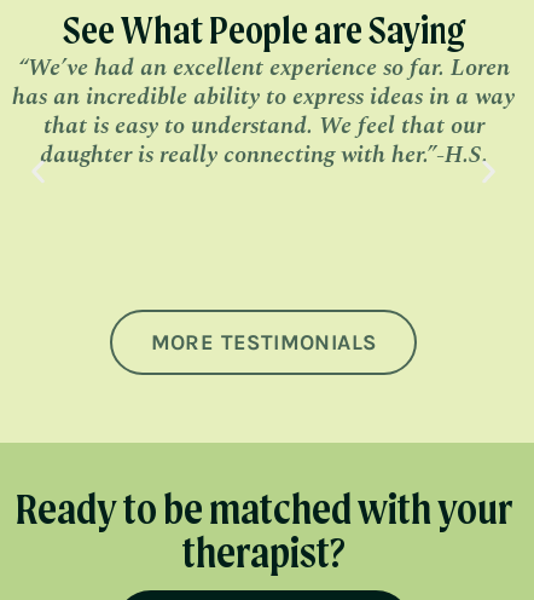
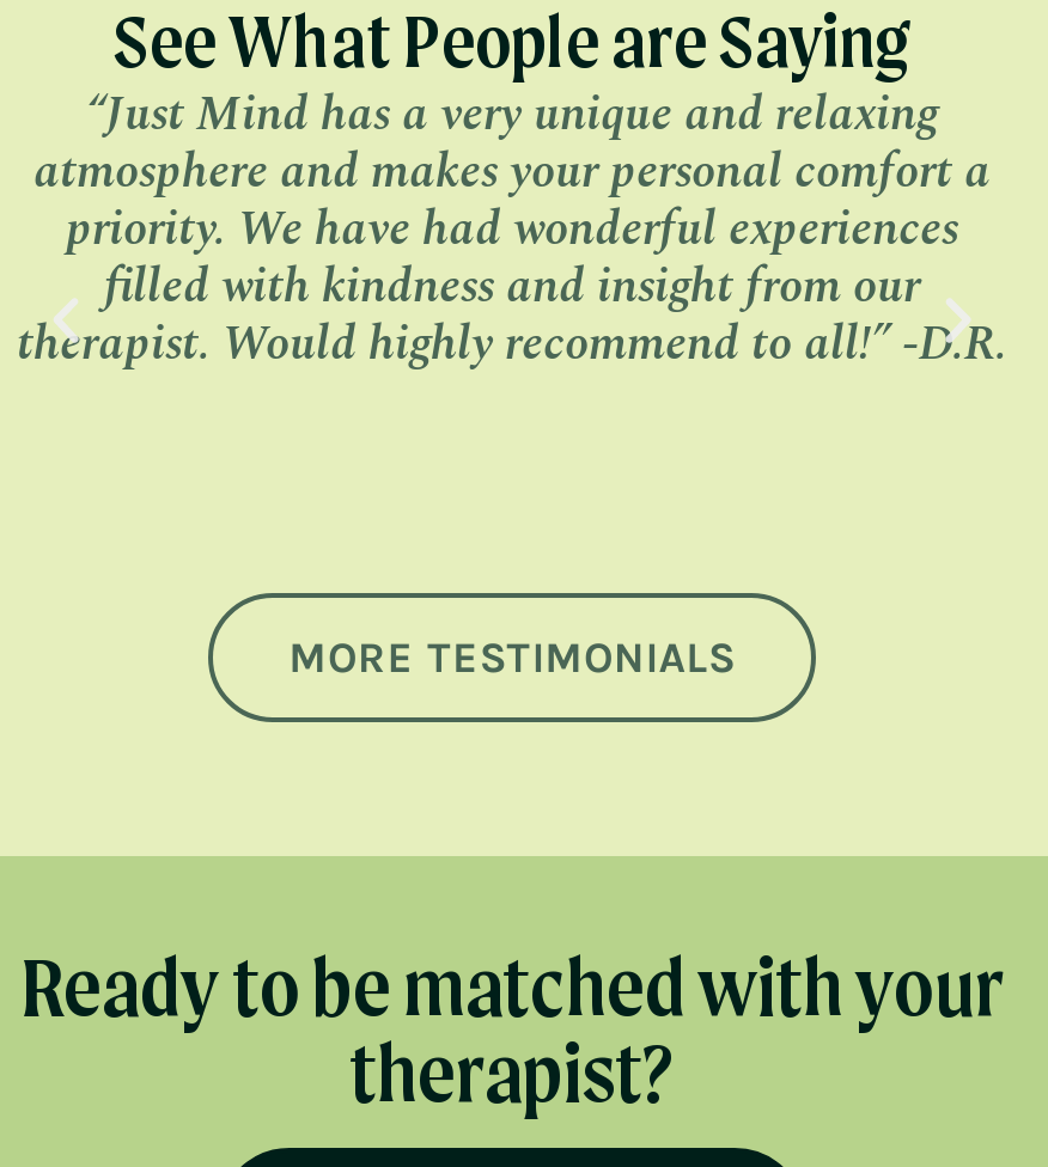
[12,50,515,173] “We’ve had an excellent experience so far. Loren | has an incredible ability to express ideas in a way | that is easy to understand. We feel that our | daughter is really connecting with her.”-H.S. -> [17,80,1007,381] “Just Mind has a very unique and relaxing | atmosphere and makes your personal comfort a | priority. We have had wonderful experiences | filled with kindness and insight from our | therapist. Would highly recommend to all!” -D.R.

